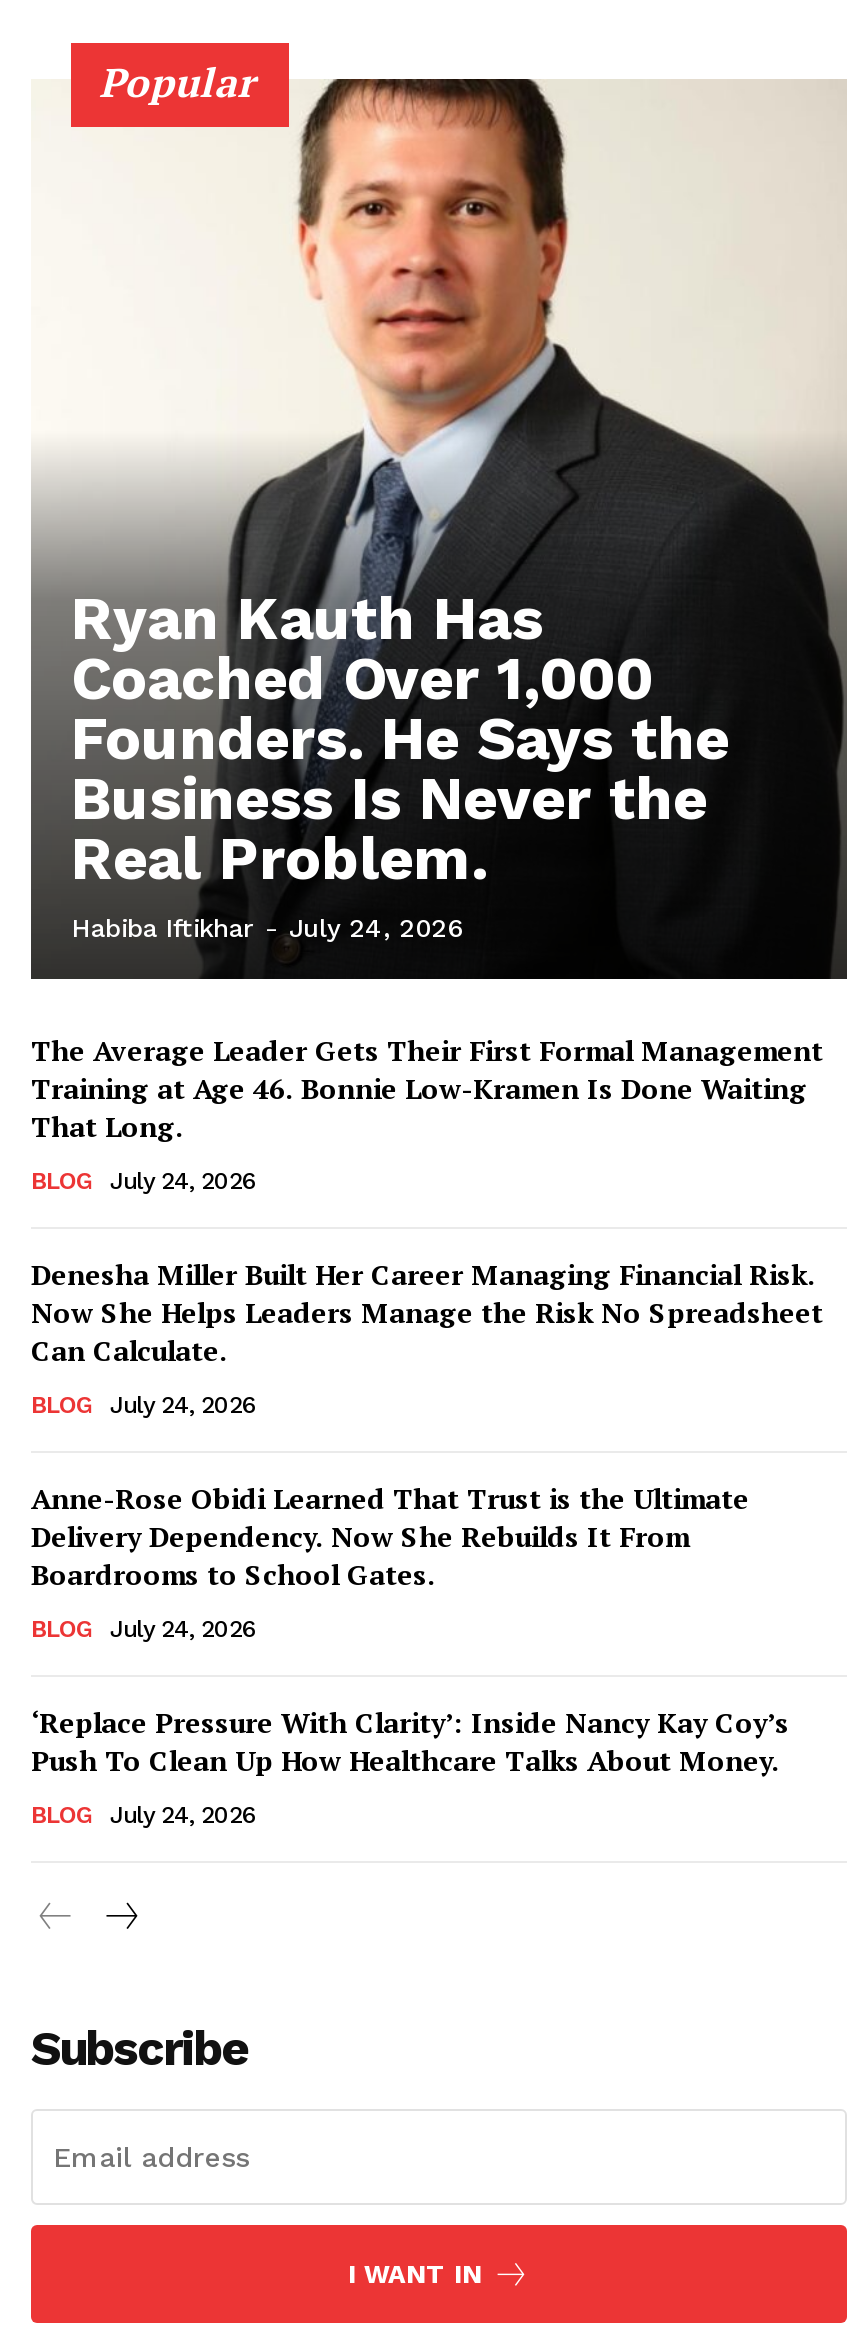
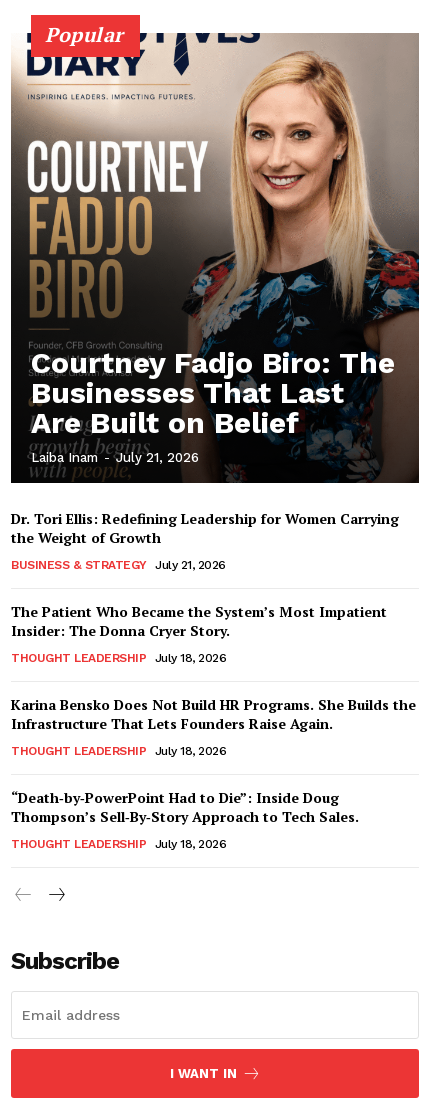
[31,77,845,975] [image] | Ryan Kauth Has | Coached Over 1,000 | Founders. He Says the | Business Is Never the | Real Problem. | Habiba Iftikhar - July 24, 2026 -> [10,32,419,465] [image] | Courtney Fadjo Biro: The | Businesses That Last | Are Built on Belief | Laiba Inam - July 21, 2026
[31,1030,823,1144] The Average Leader Gets Their First Formal Management | Training at Age 46. Bonnie Low-Kramen Is Done Waiting | That Long. -> [11,509,399,547] Dr. Tori Ellis: Redefining Leadership for Women Carrying | the Weight of Growth
[31,1166,257,1194] BLOG | July 24, 2026 -> [11,558,225,572] BUSINESS & STRATEGY | July 21, 2026
[31,1254,823,1368] Denesha Miller Built Her Career Managing Financial Risk. | Now She Helps Leaders Manage the Risk No Spreadsheet | Can Calculate. -> [11,602,387,640] The Patient Who Became the System’s Most Impatient | Insider: The Donna Cryer Story.
[31,1390,257,1418] BLOG | July 24, 2026 -> [11,651,226,665] THOUGHT LEADERSHIP | July 18, 2026
[31,1478,749,1592] Anne-Rose Obidi Learned That Trust is the Ultimate | Delivery Dependency. Now She Rebuilds It From | Boardrooms to School Gates. -> [11,695,416,733] Karina Bensko Does Not Build HR Programs. She Builds the | Infrastructure That Lets Founders Raise Again.
[31,1614,257,1642] BLOG | July 24, 2026 -> [11,744,226,758] THOUGHT LEADERSHIP | July 18, 2026
[31,1702,789,1778] ‘Replace Pressure With Clarity’: Inside Nancy Kay Coy’s | Push To Clean Up How Healthcare Talks About Money. -> [11,788,359,826] “Death‑by‑PowerPoint Had to Die”: Inside Doug | Thompson’s Sell‑By‑Story Approach to Tech Sales.
[31,1800,257,1828] BLOG | July 24, 2026 -> [11,837,226,851] THOUGHT LEADERSHIP | July 18, 2026

